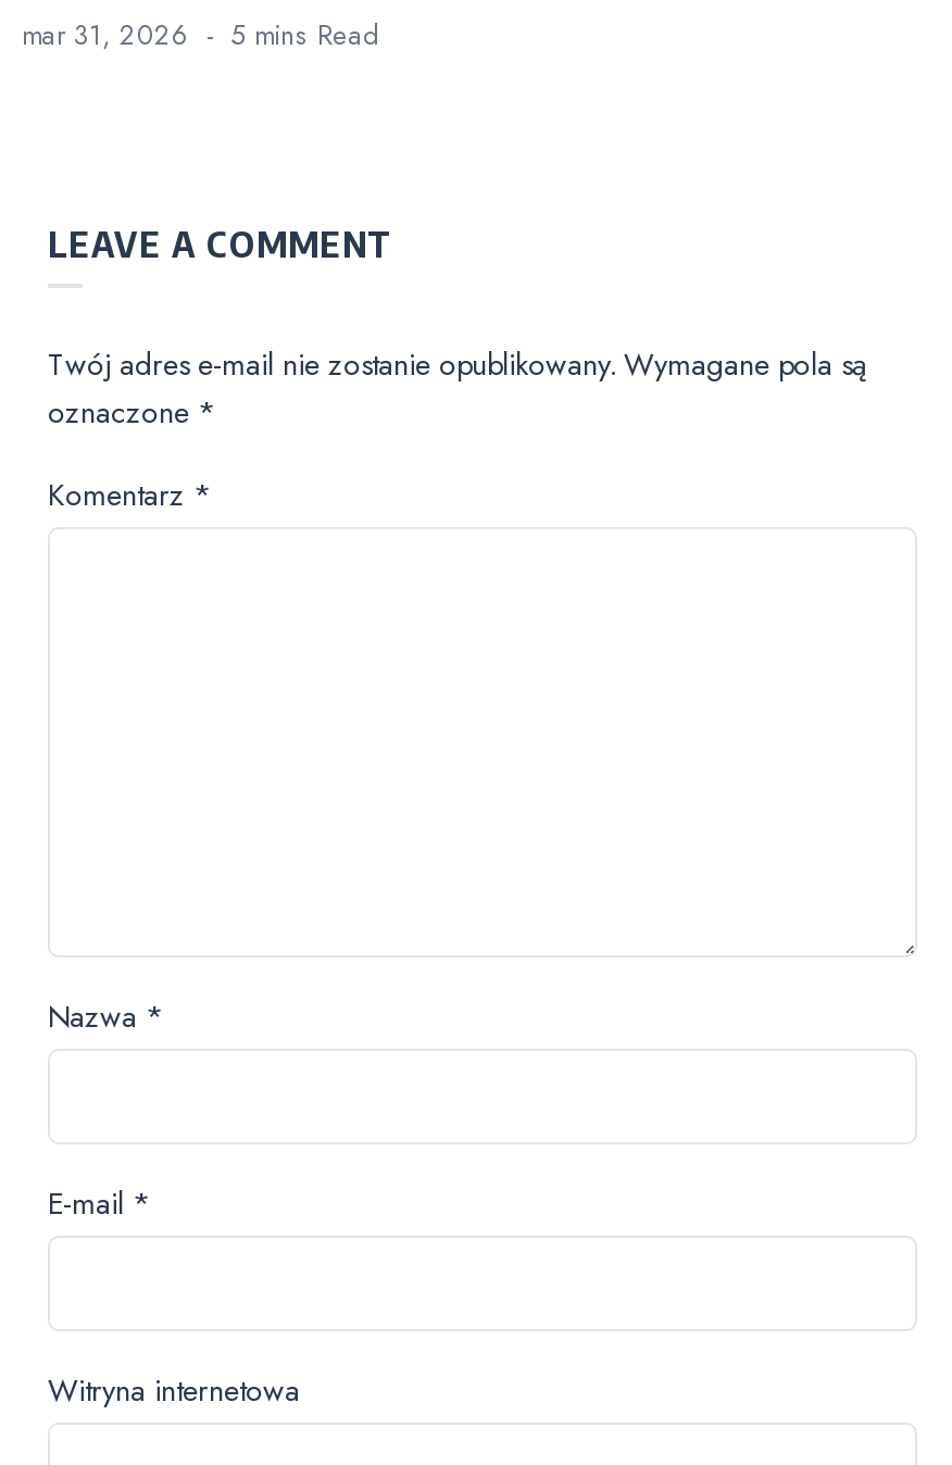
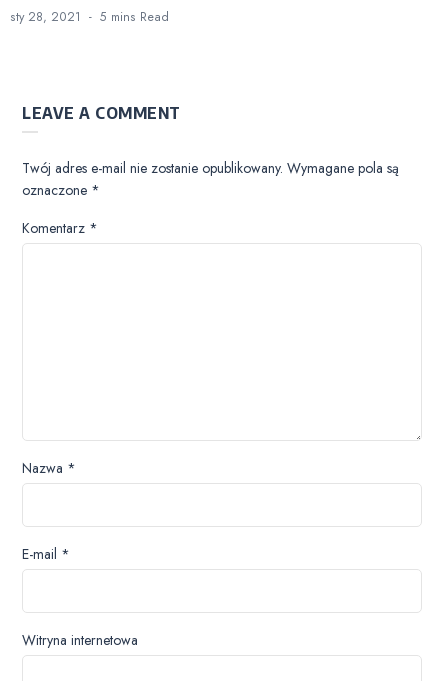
[22,16,380,55] mar 31, 2026 5 mins Read -> [10,8,169,26] sty 28, 2021 5 mins Read

